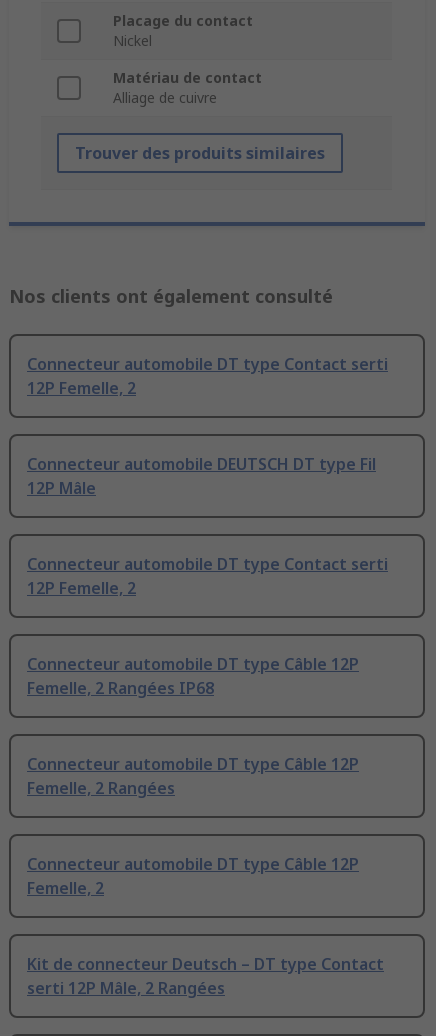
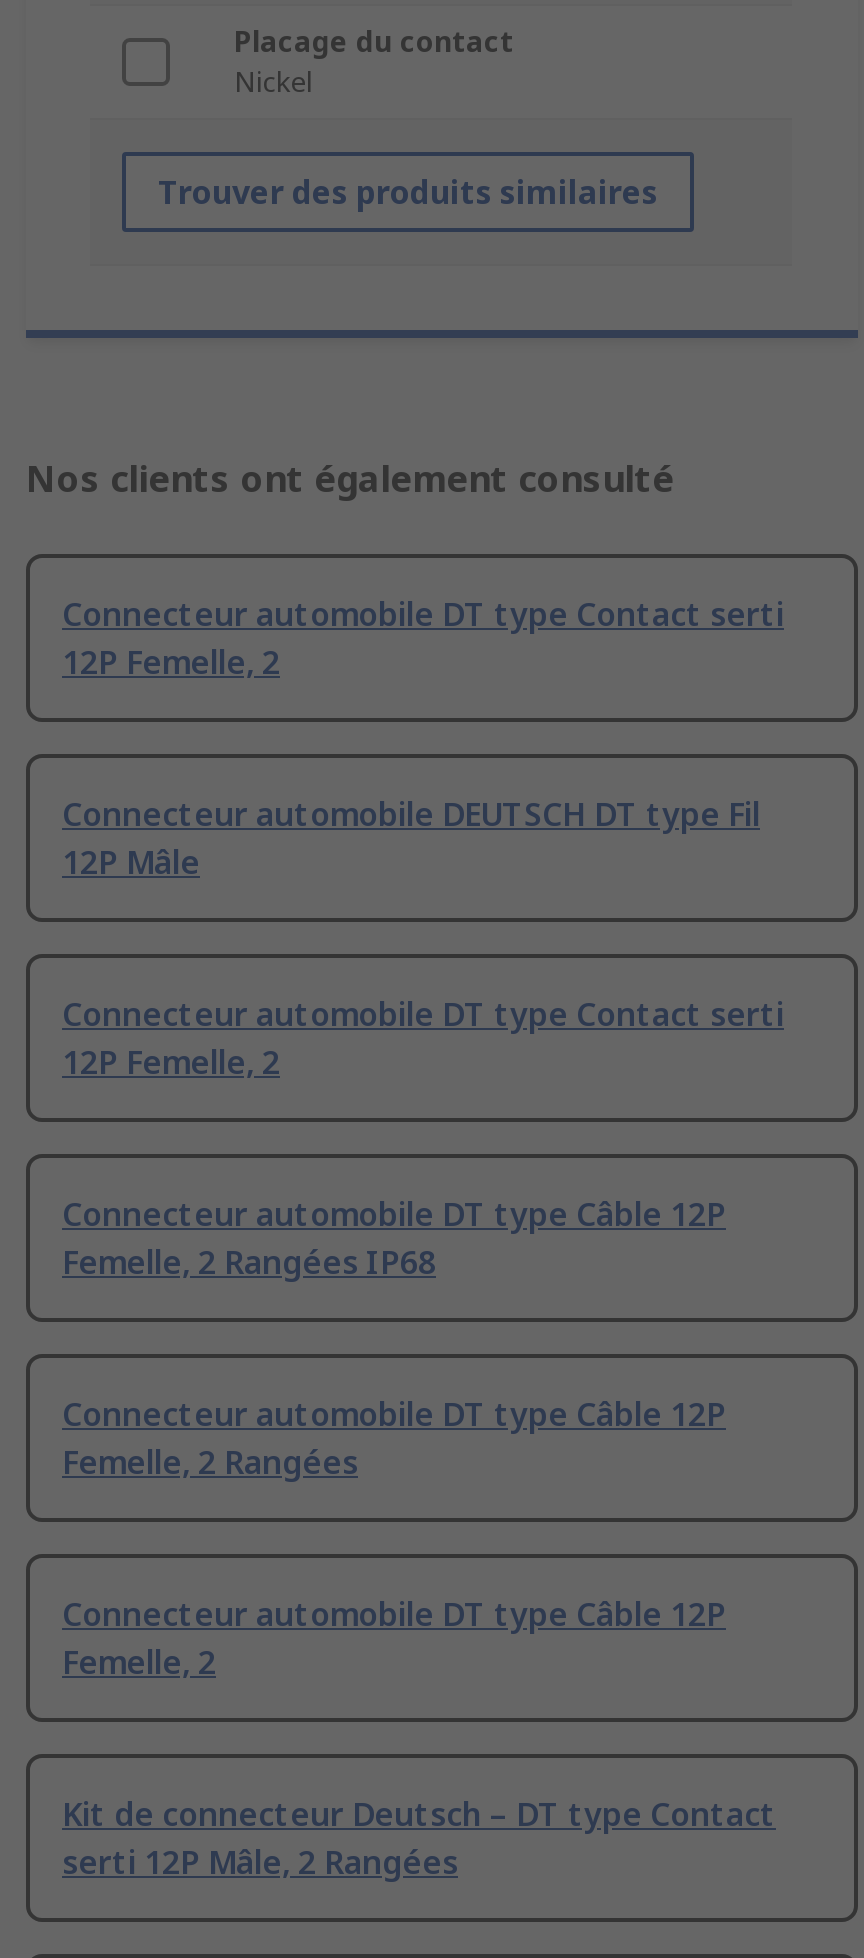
[113,68,262,107] Matériau de contact | Alliage de cuivre -> none

